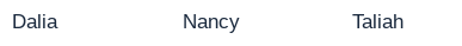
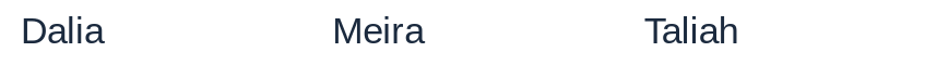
[182,10,240,33] Nancy -> [332,10,424,51] Meira

